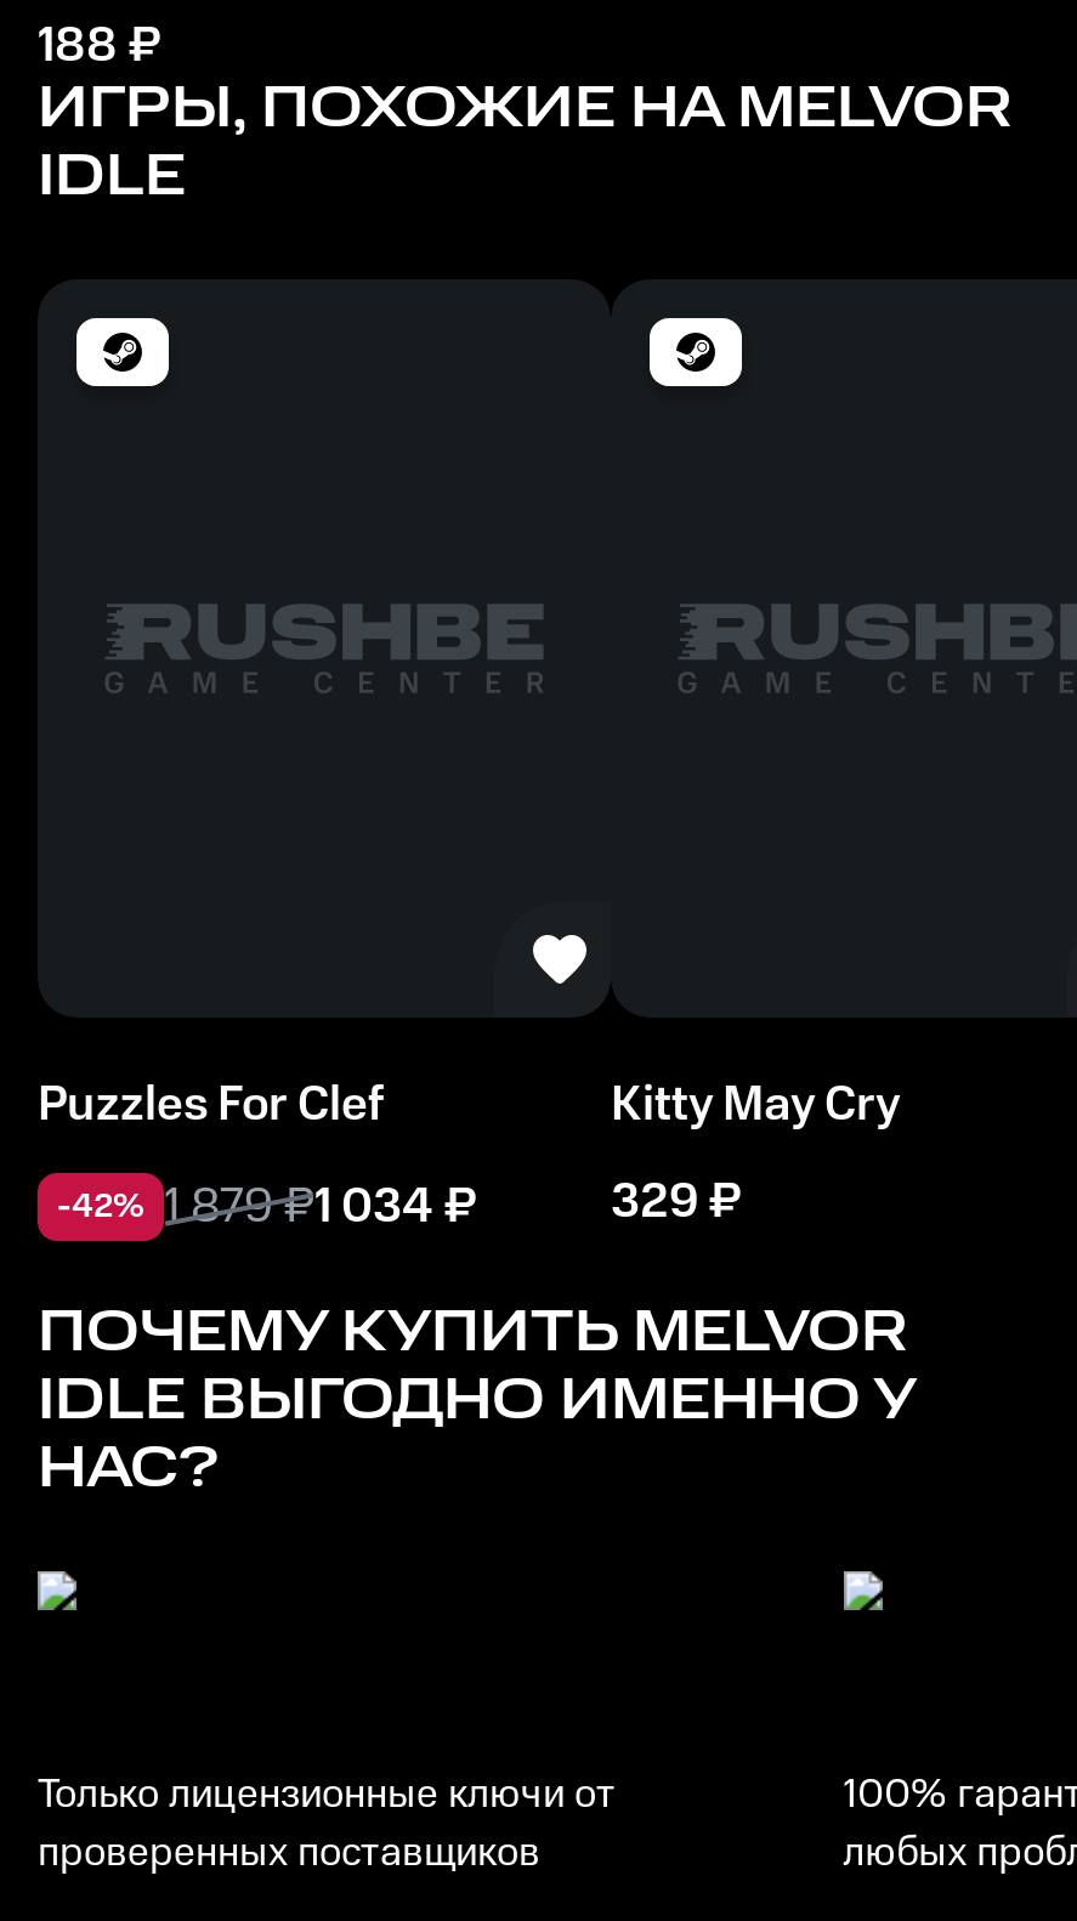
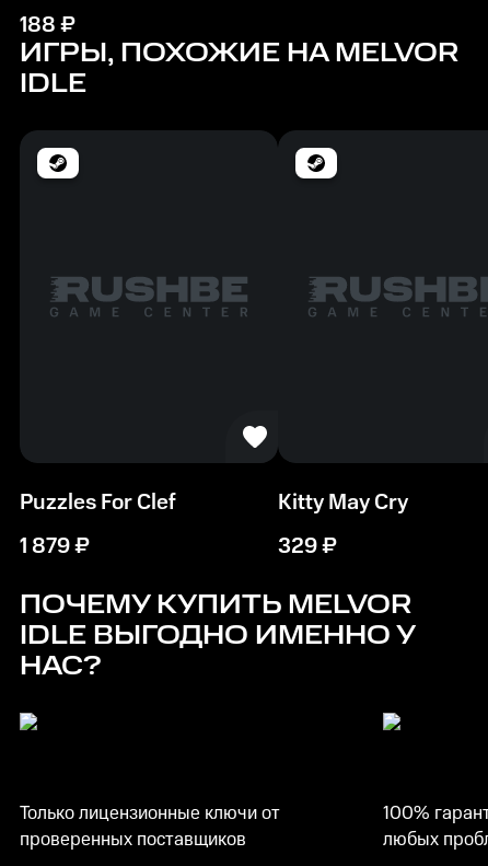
[57,1173,477,1241] -42% 1 879₽ 1 034 ₽ -> [20,531,90,562] 1 879 ₽

